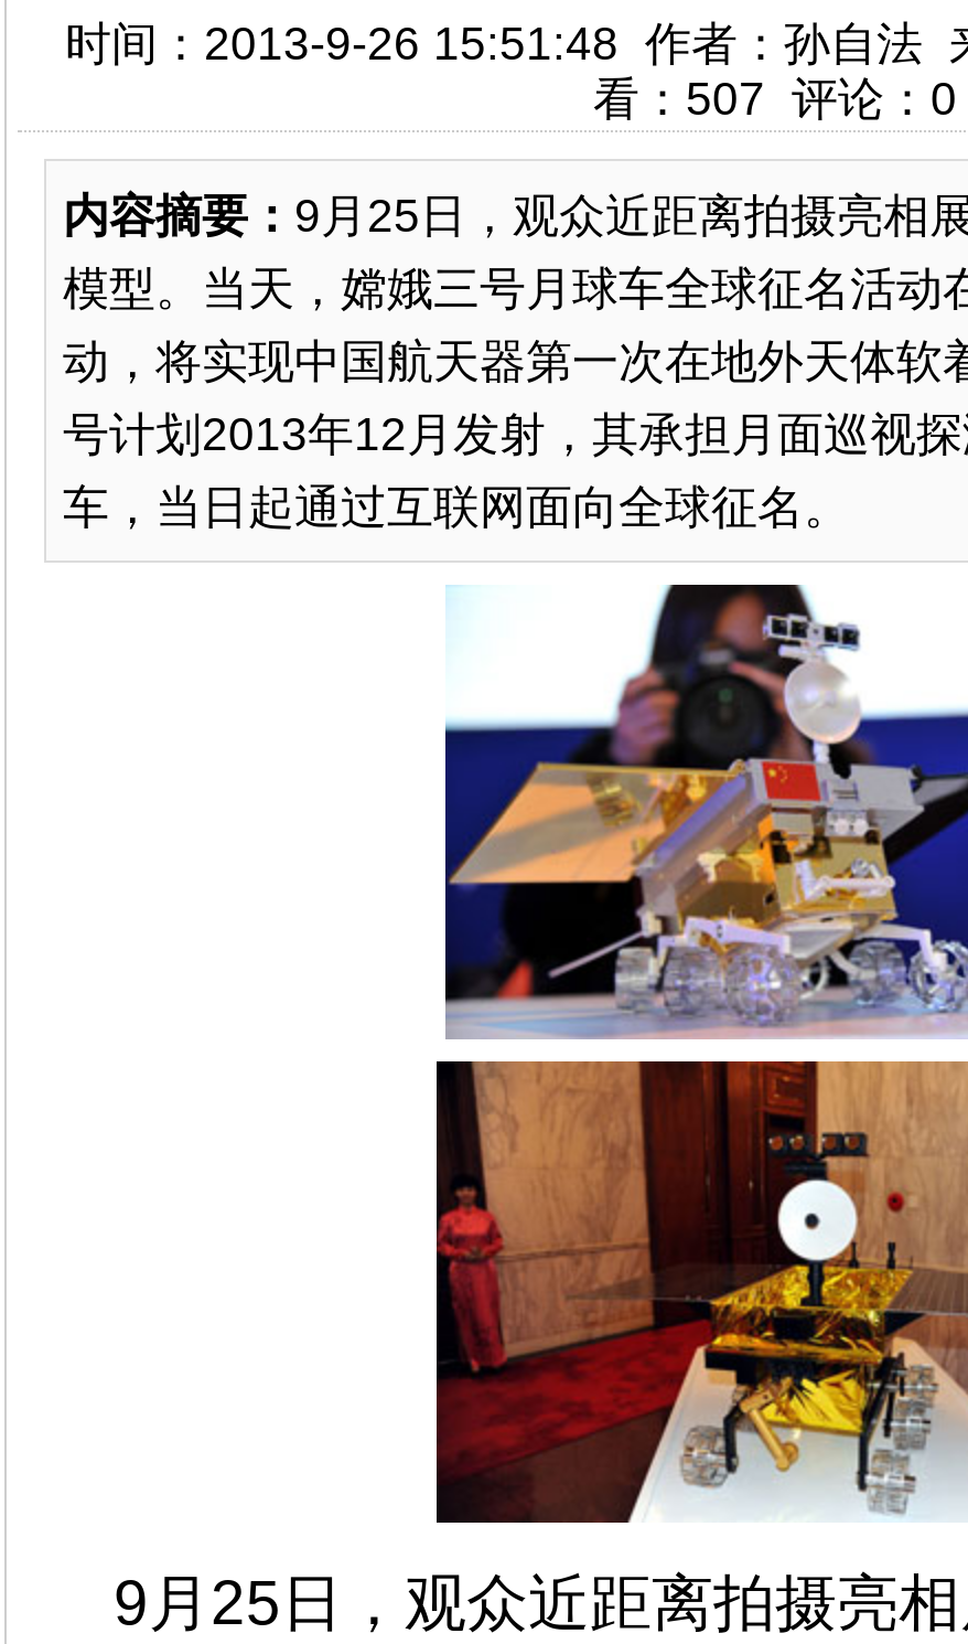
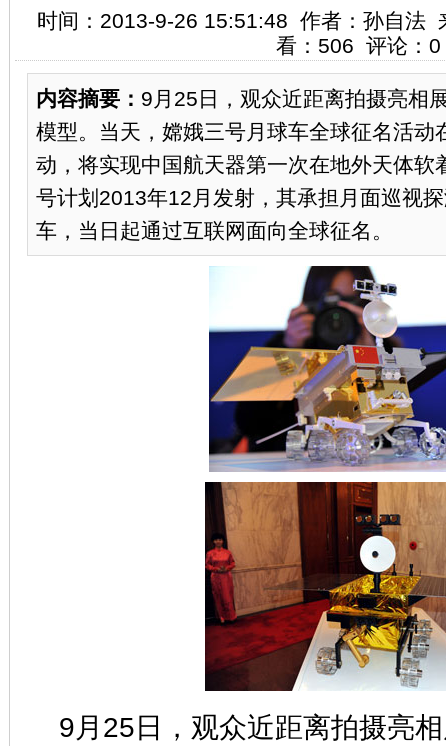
[593,73,957,124] 看：507评论：0 -> [276,34,441,57] 看：506评论：0

